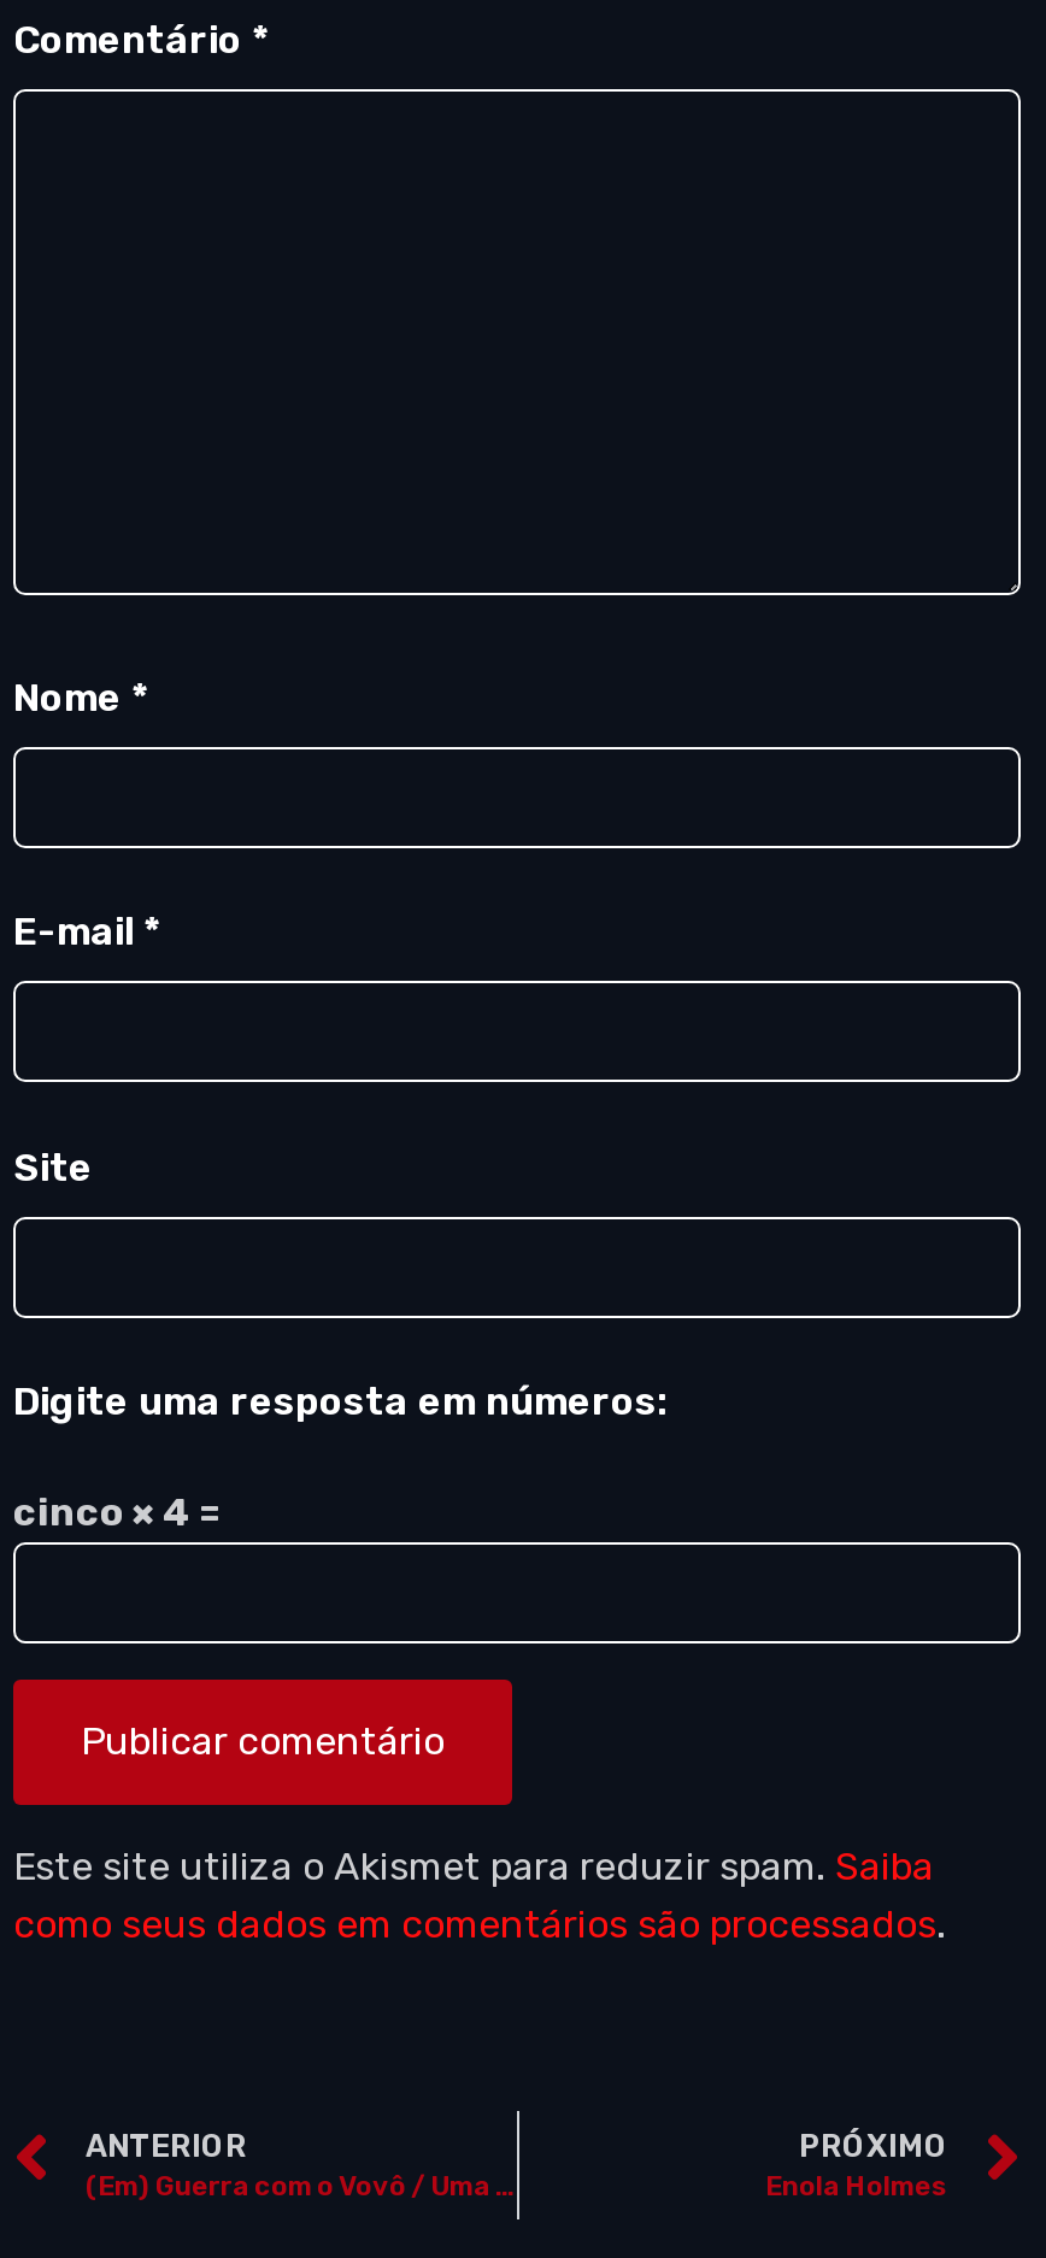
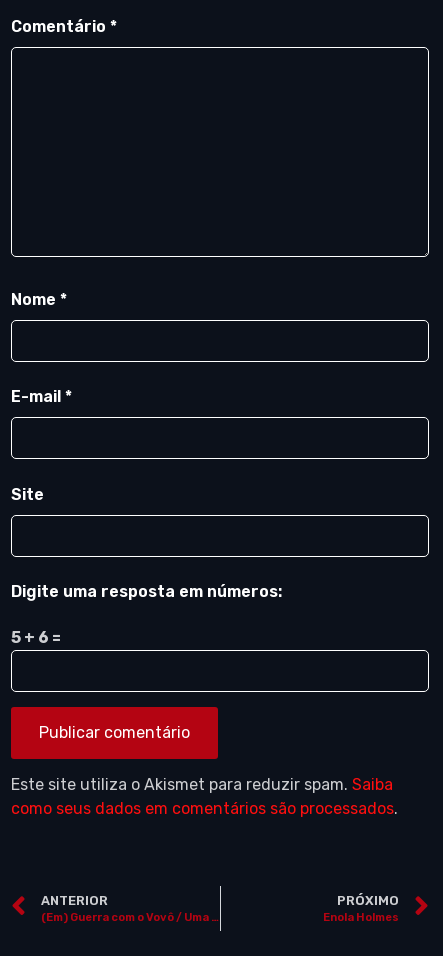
[13,1490,221,1536] cinco × 4 = -> [11,628,61,647] 5 + 6 =

